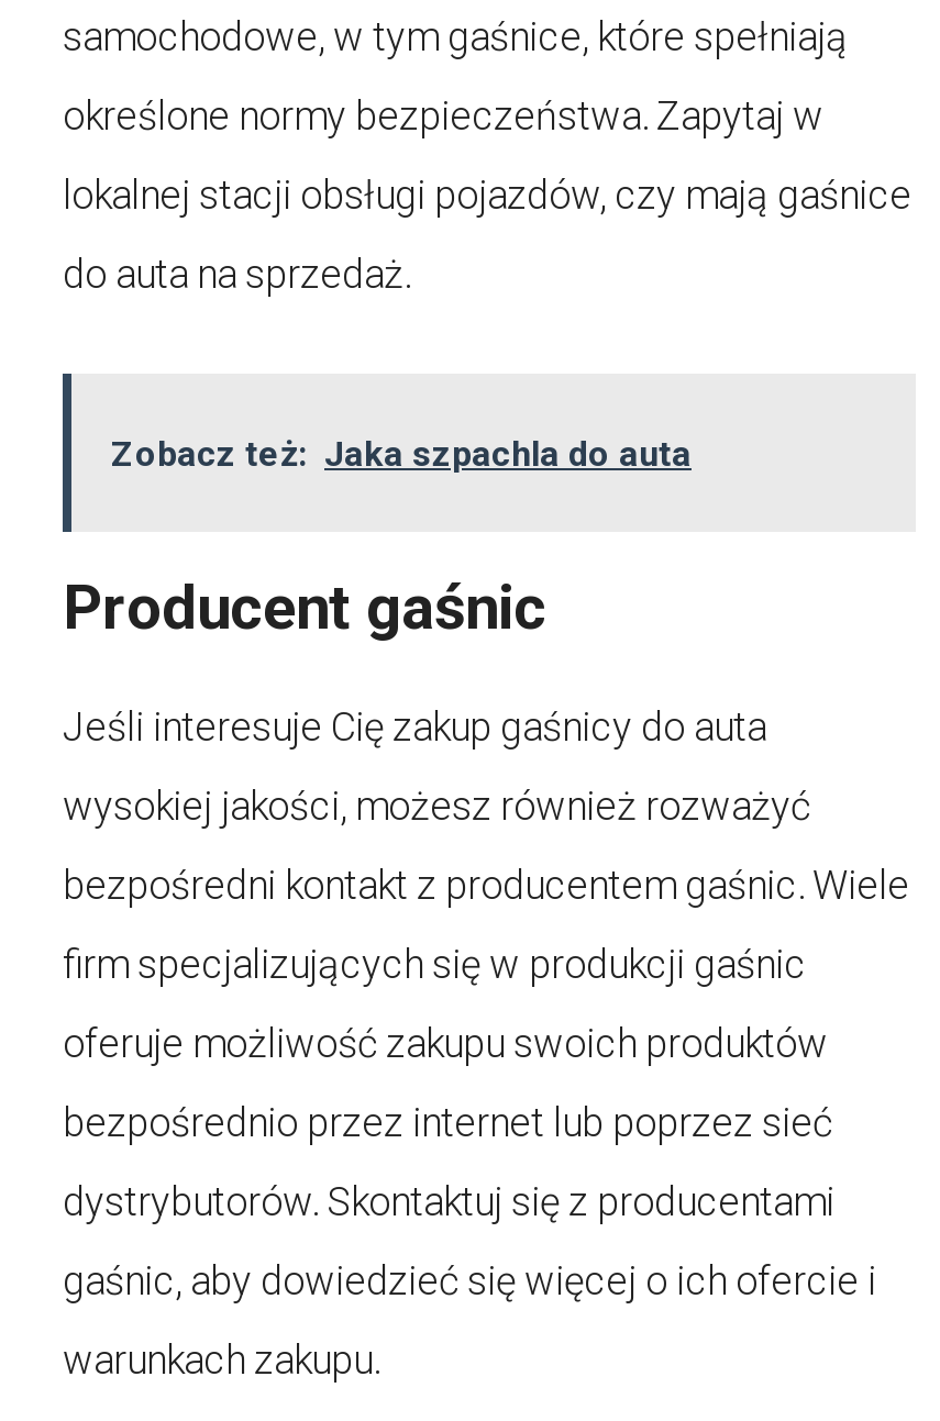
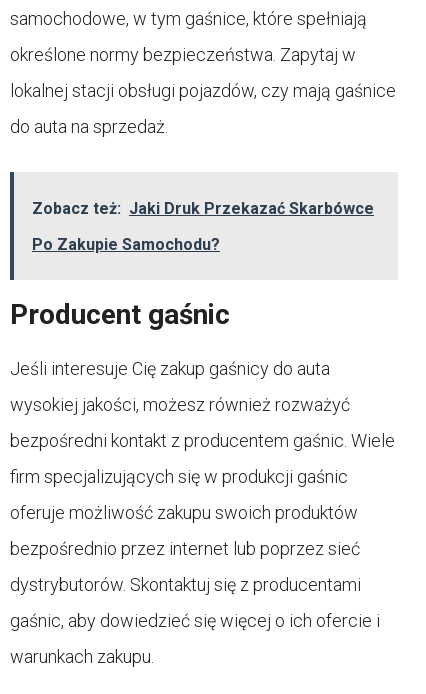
[111,433,692,474] Zobacz też: Jaka szpachla do auta -> [32,199,374,254] Zobacz też: Jaki Druk Przekazać Skarbówce | Po Zakupie Samochodu?

